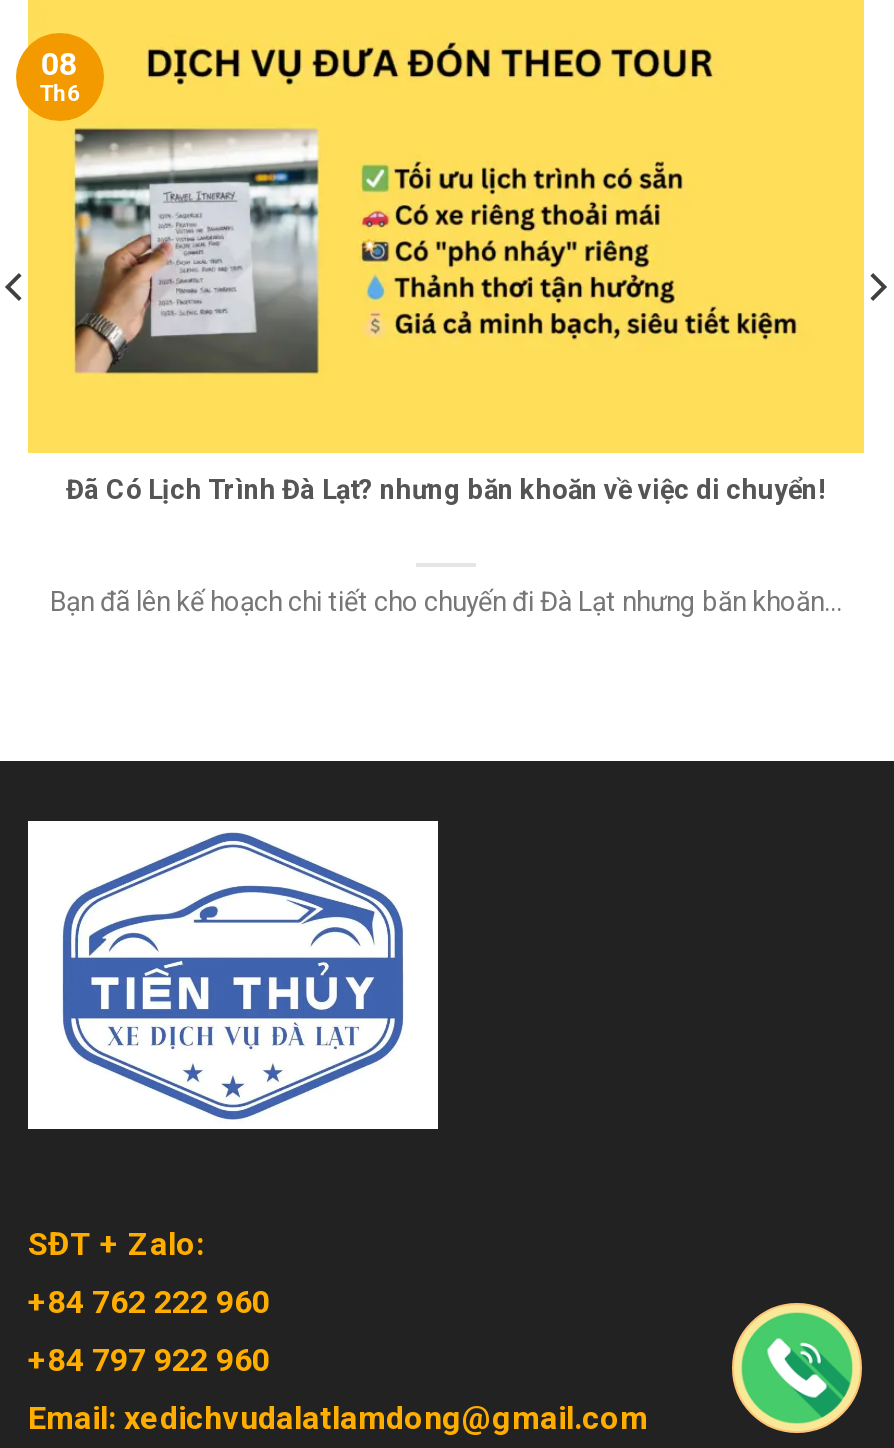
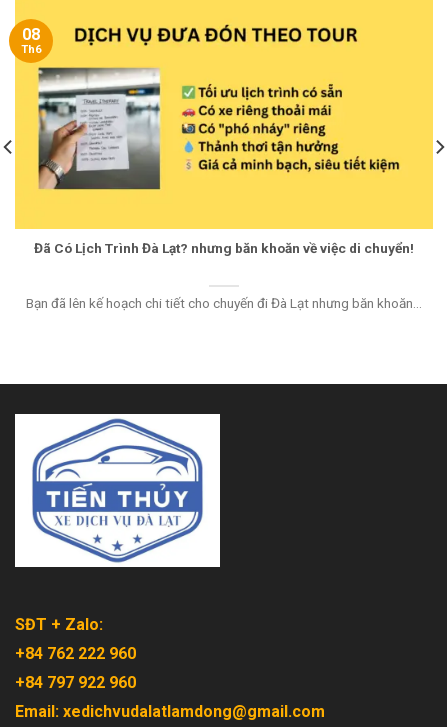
[730,1300,864,1436] [image] -> none

